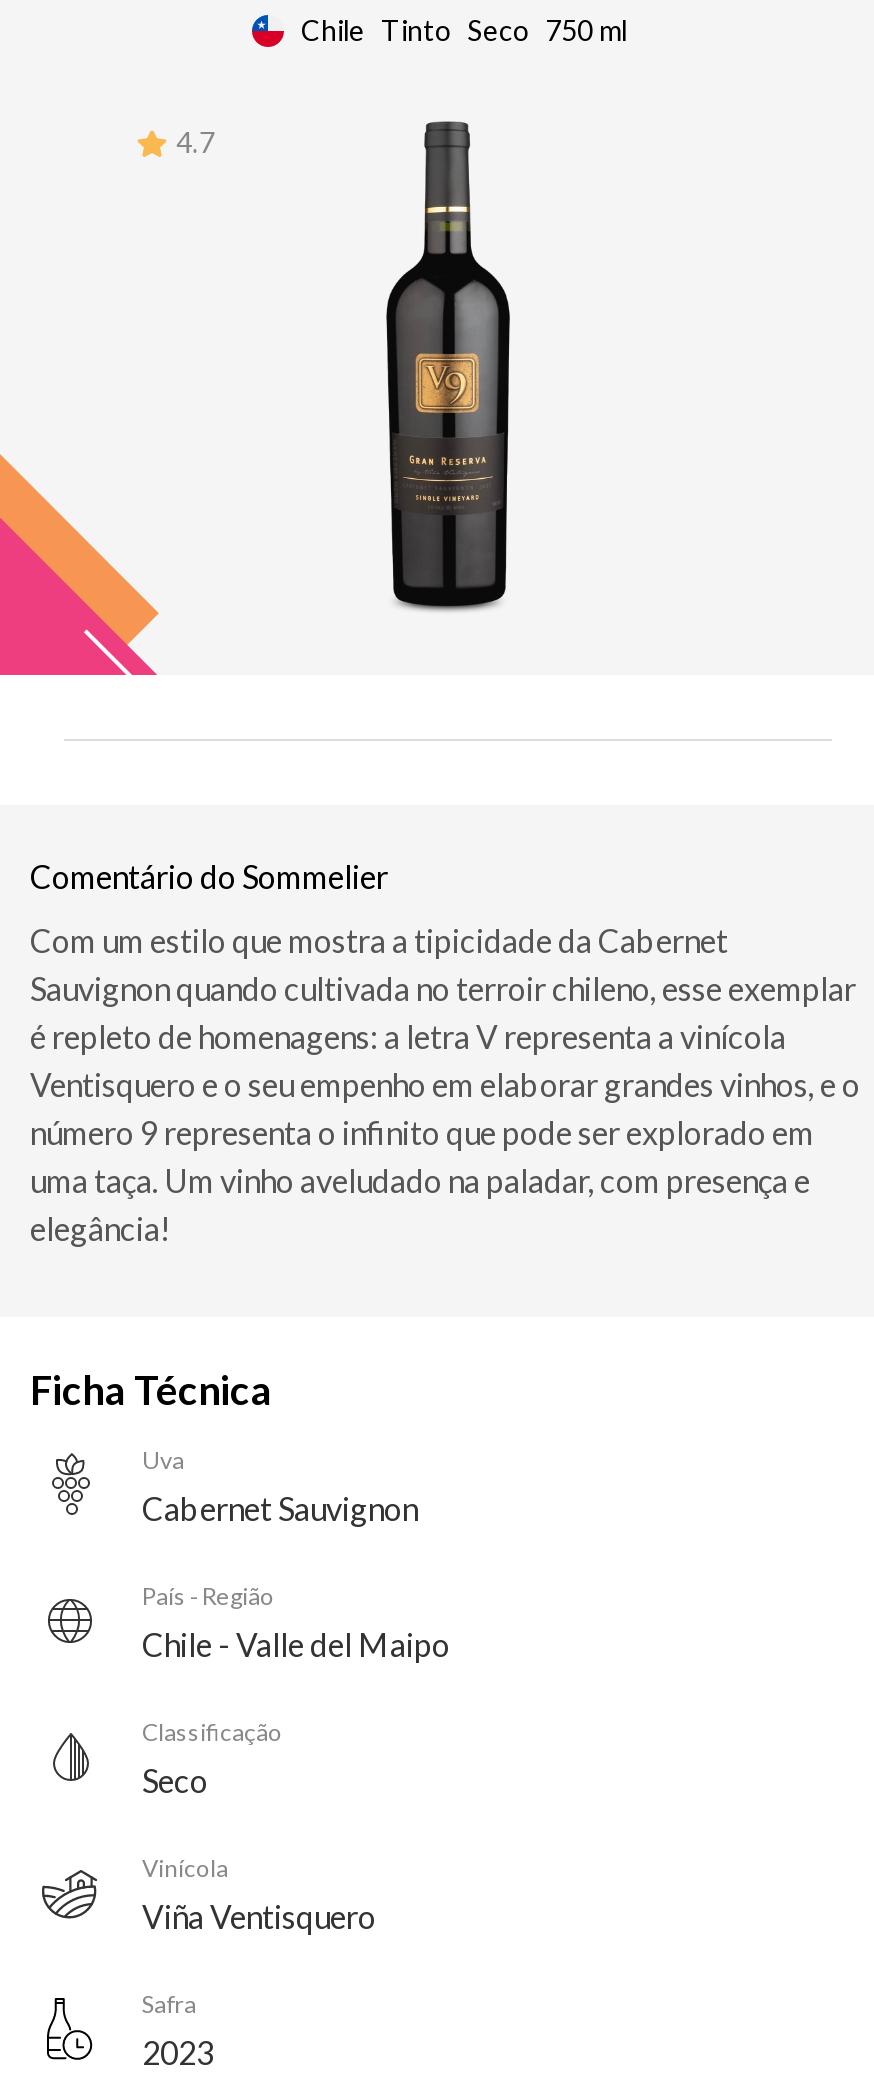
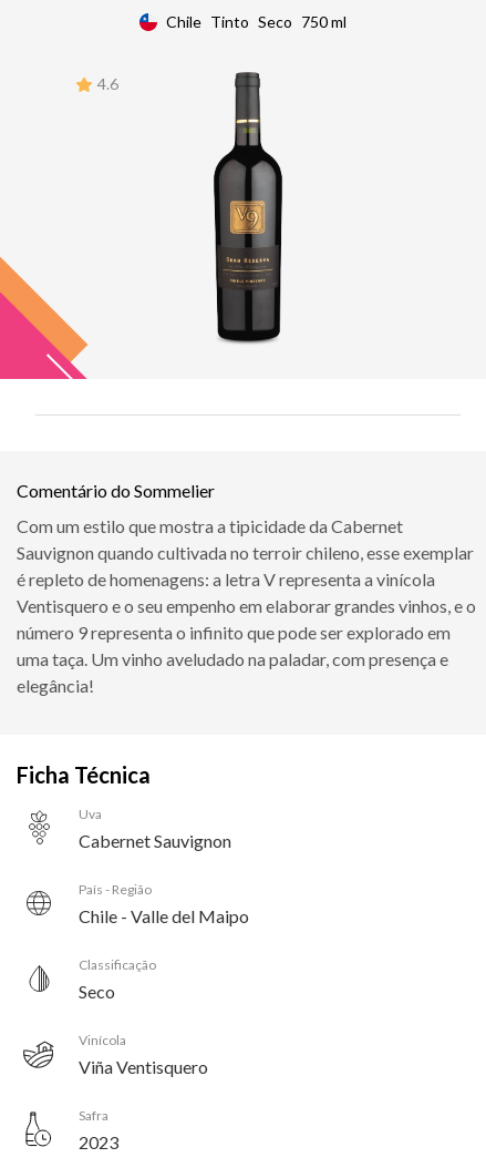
[176,125,214,159] 4.7 -> [98,74,119,93] 4.6

